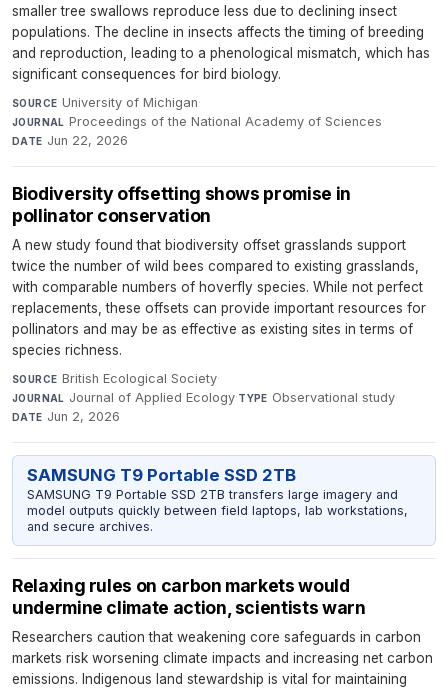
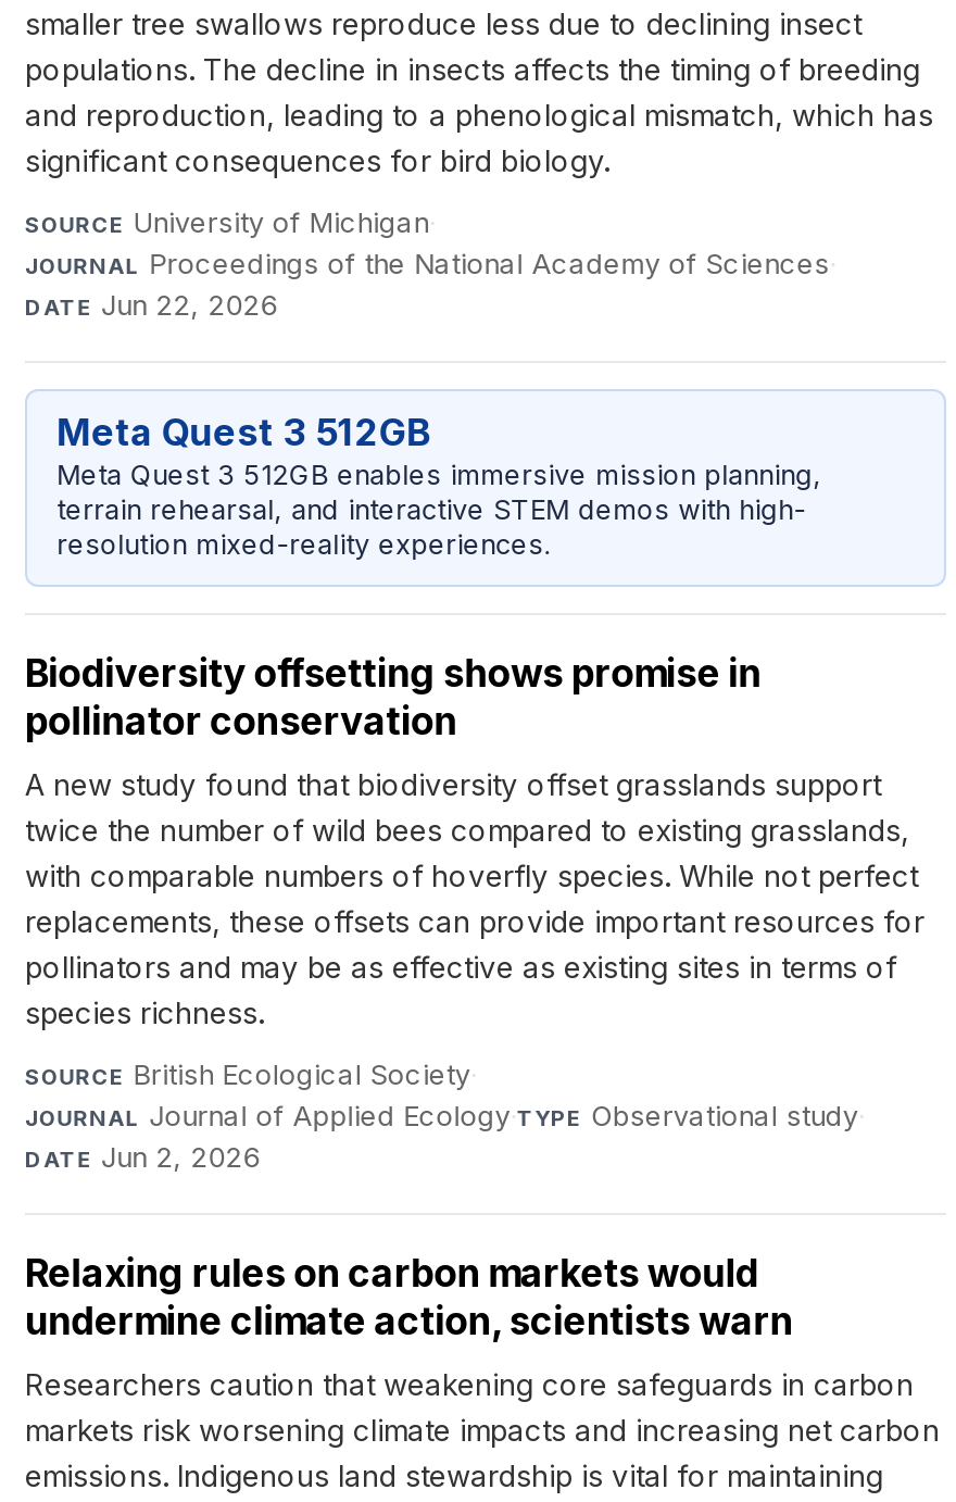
none -> [57,410,822,561] Meta Quest 3 512GB | Meta Quest 3 512GB enables immersive mission planning, | terrain rehearsal, and interactive STEM demos with high- | resolution mixed-reality experiences.
moved [12,183,426,424] -> [25,650,924,1174]: Biodiversity offsetting shows promise in | pollinator conservation | A new study found that biodiversity offset grasslands support | ... | JOURNAL Journal of Applied Ecology · TYPE Observational study · | DATE Jun 2, 2026
[27,465,408,534] SAMSUNG T9 Portable SSD 2TB | SAMSUNG T9 Portable SSD 2TB transfers large imagery and | model outputs quickly between field laptops, lab workstations, | and secure archives. -> none

